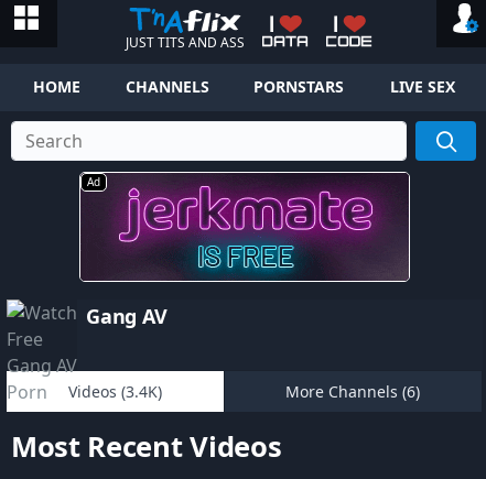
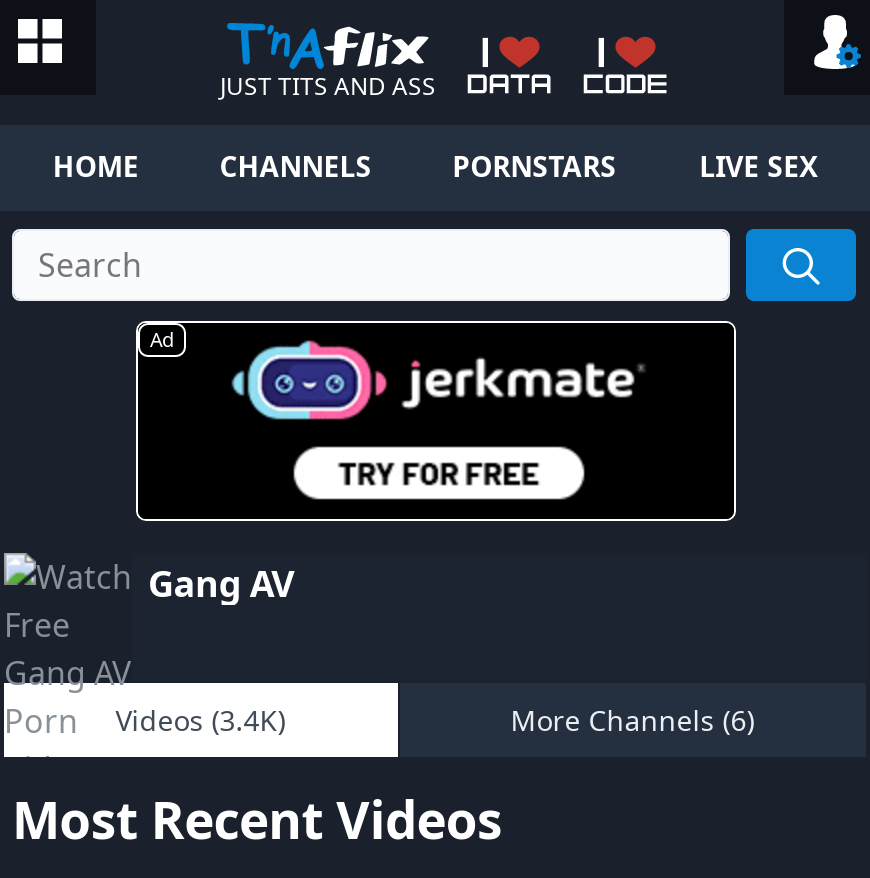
[83,173,409,281] [image] -> [140,325,732,519] [image]

